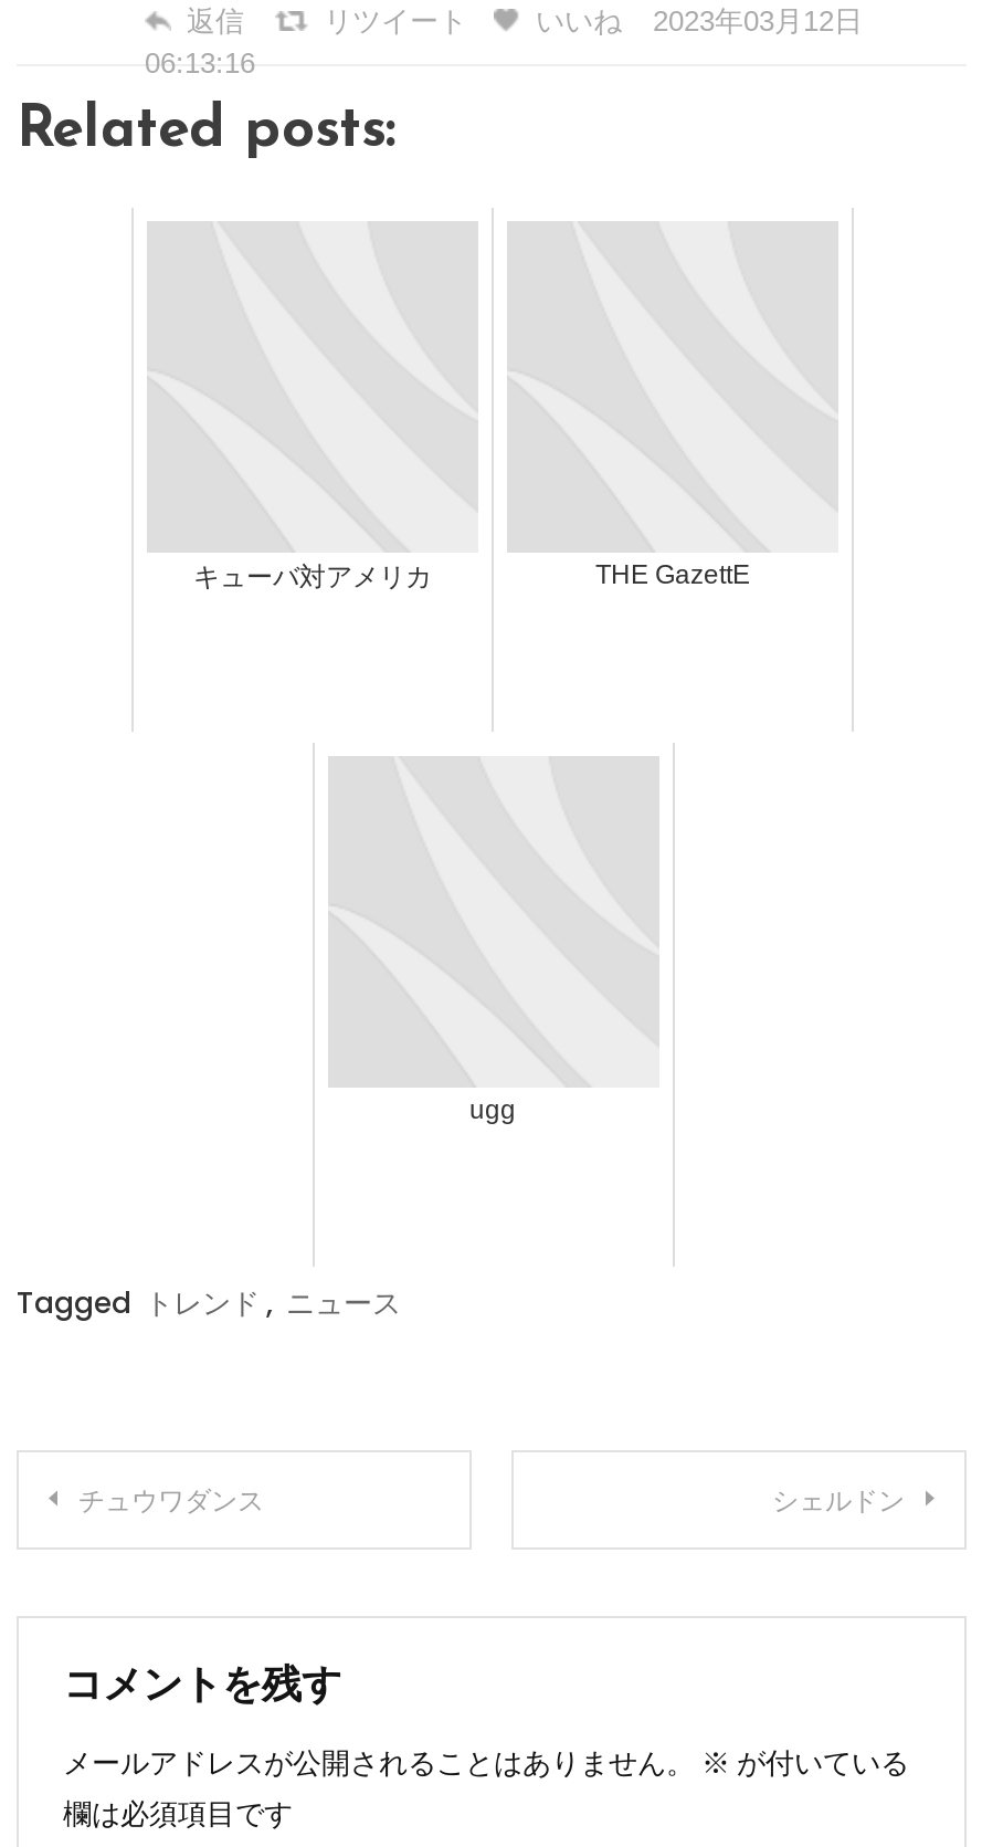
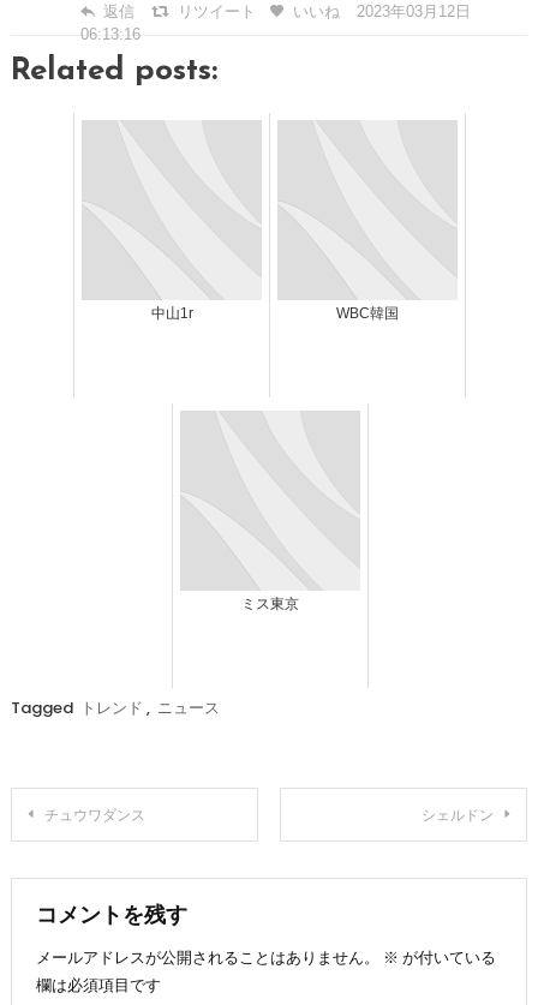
[193,560,750,593] キューバ対アメリカ | THE GazettE -> [151,305,399,322] 中山1r | WBC韓国
[469,1095,516,1126] ugg -> [241,596,298,613] ミス東京

